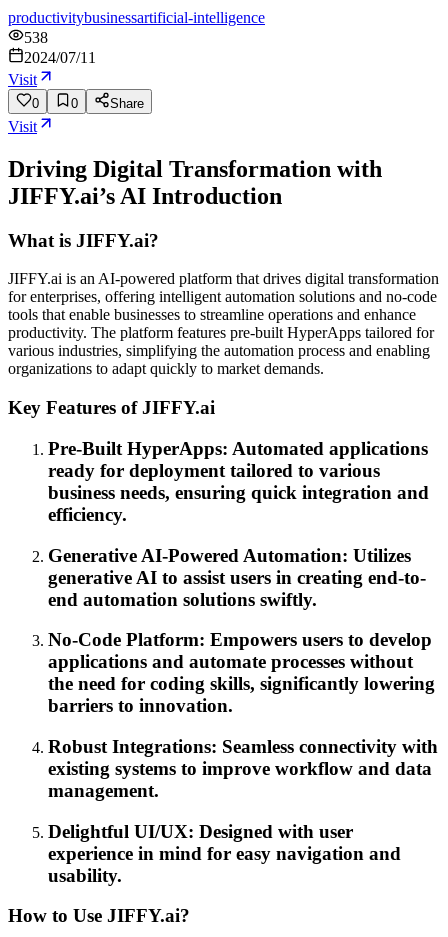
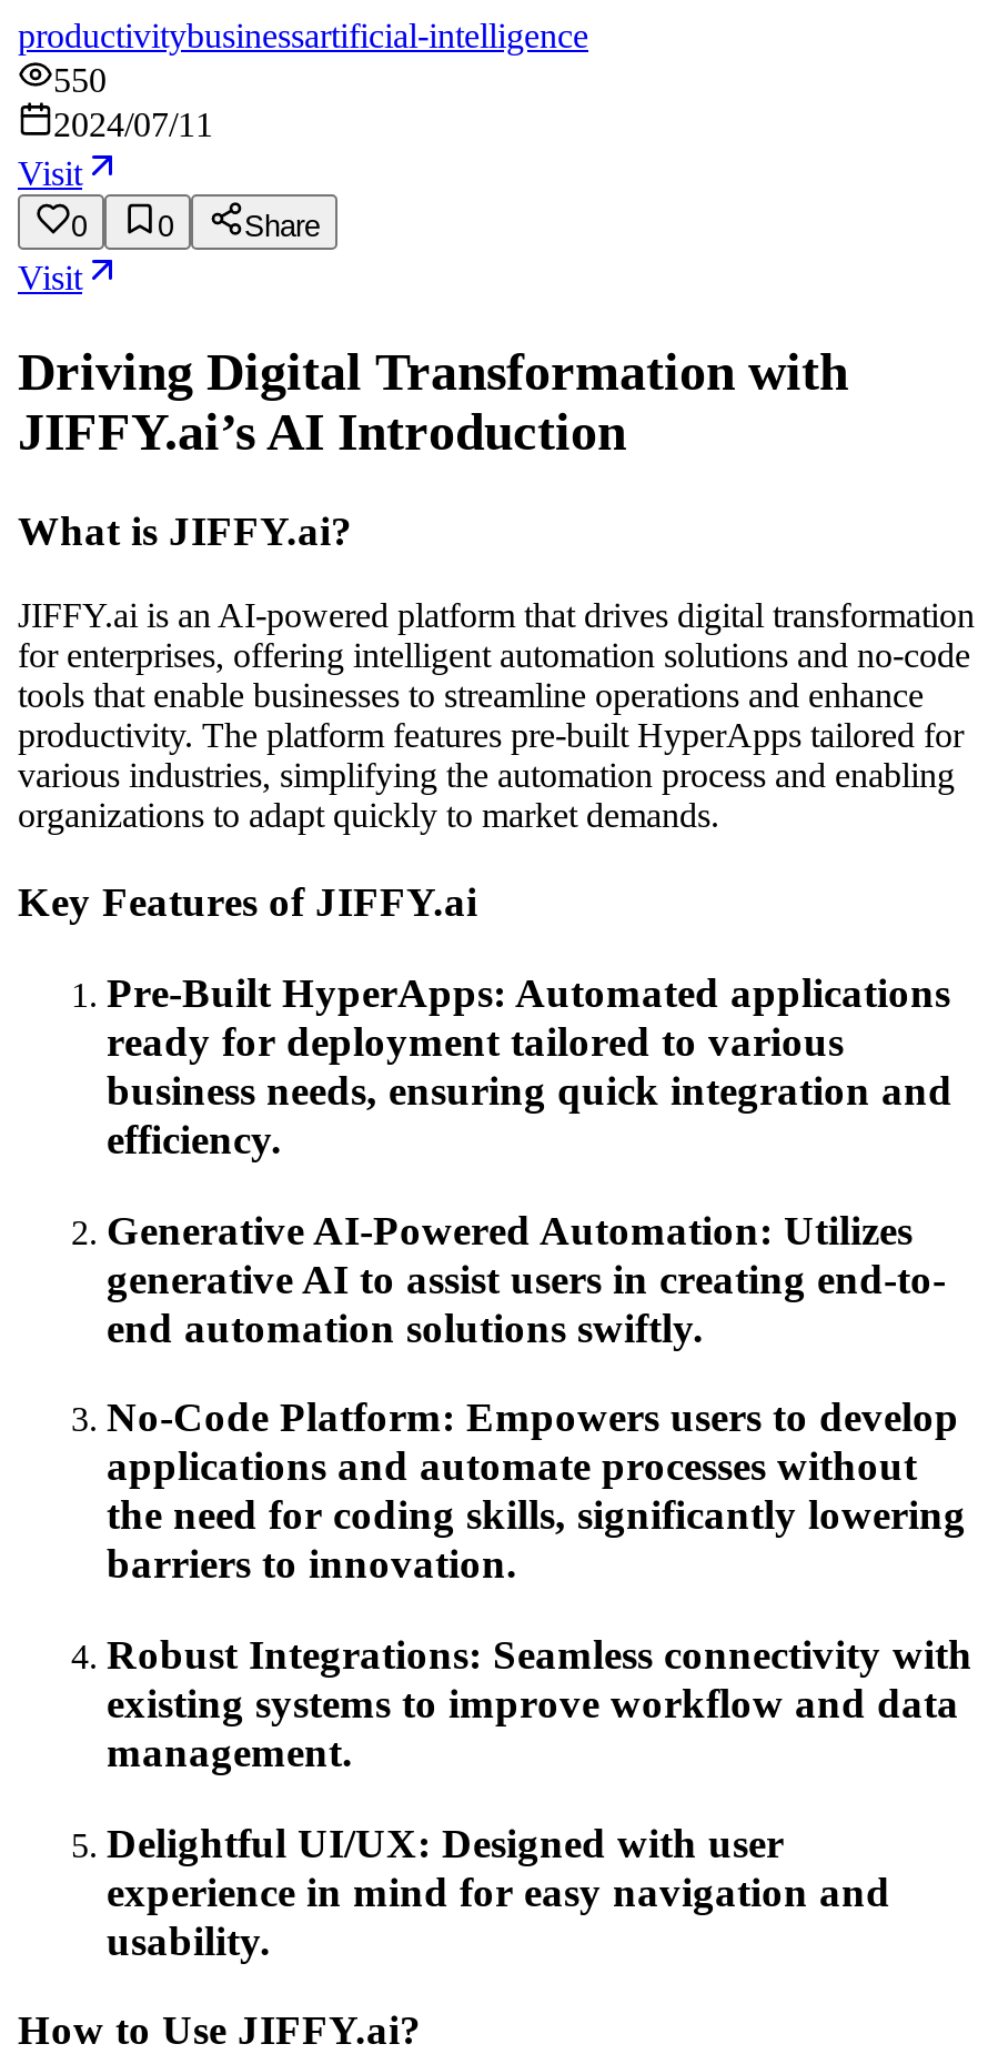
[24,29,48,46] 538 -> [53,61,107,99] 550

